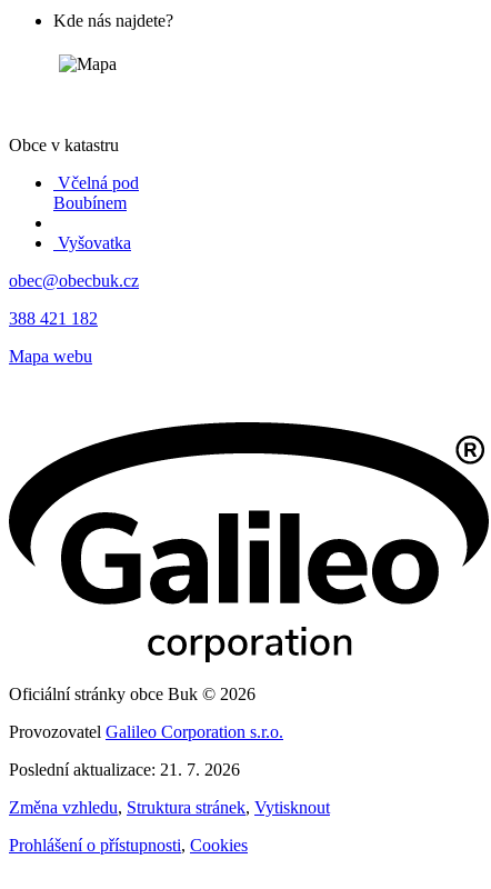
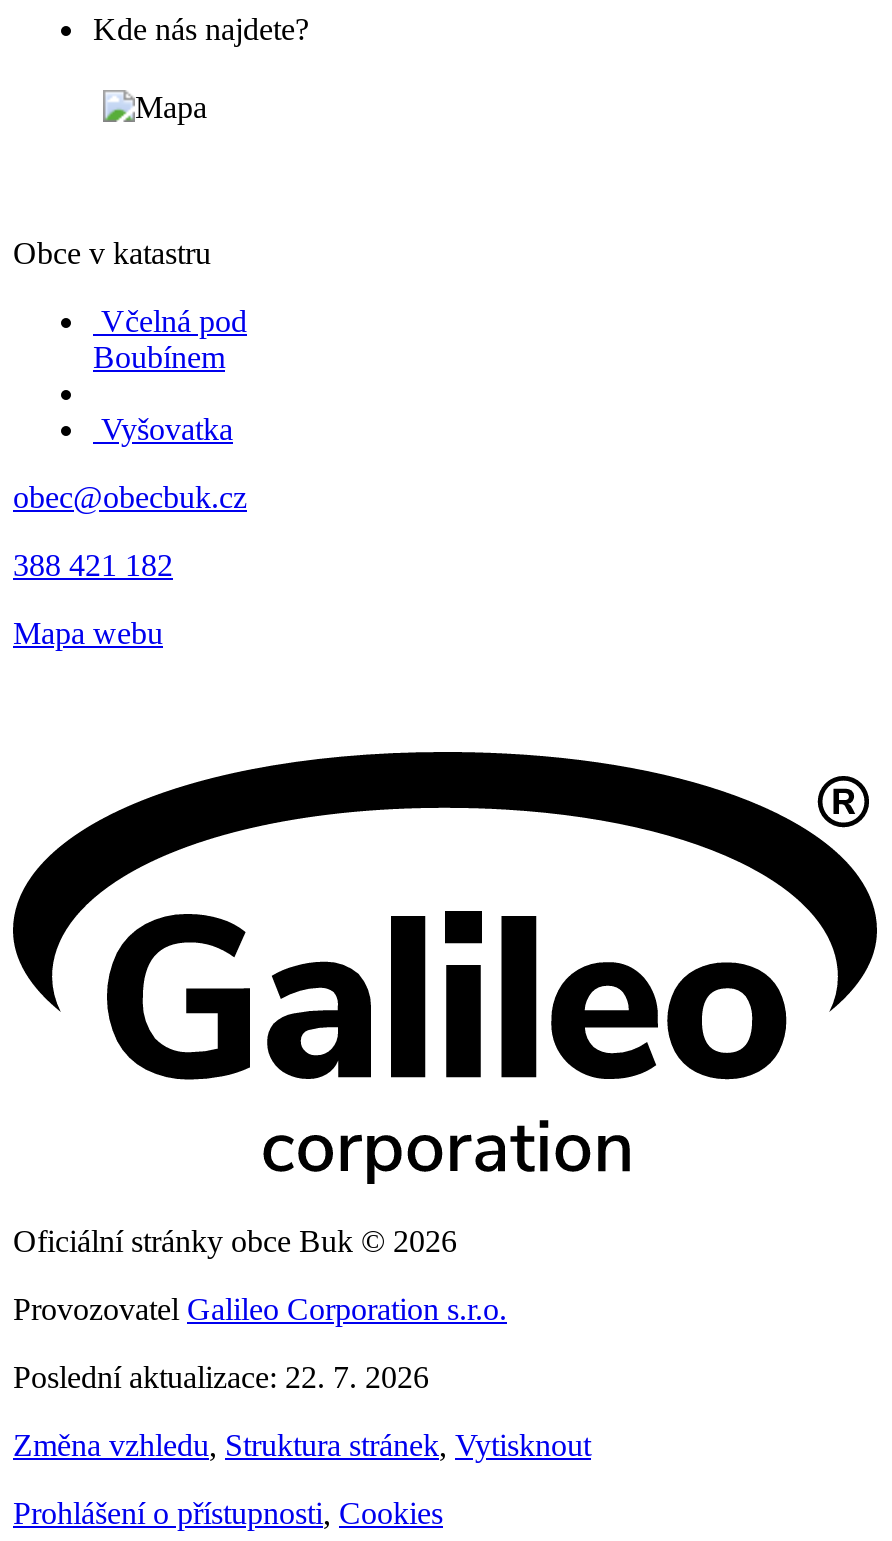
[9,760,240,779] Poslední aktualizace: 21. 7. 2026 -> [13,1360,429,1394] Poslední aktualizace: 22. 7. 2026

